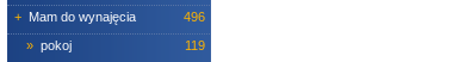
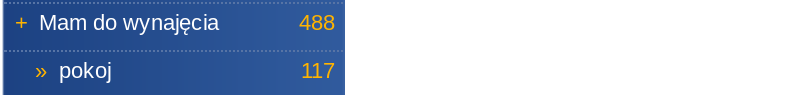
[184,10,205,24] 496 -> [299,10,335,34] 488
[185,38,205,52] 119 -> [301,58,335,82] 117

